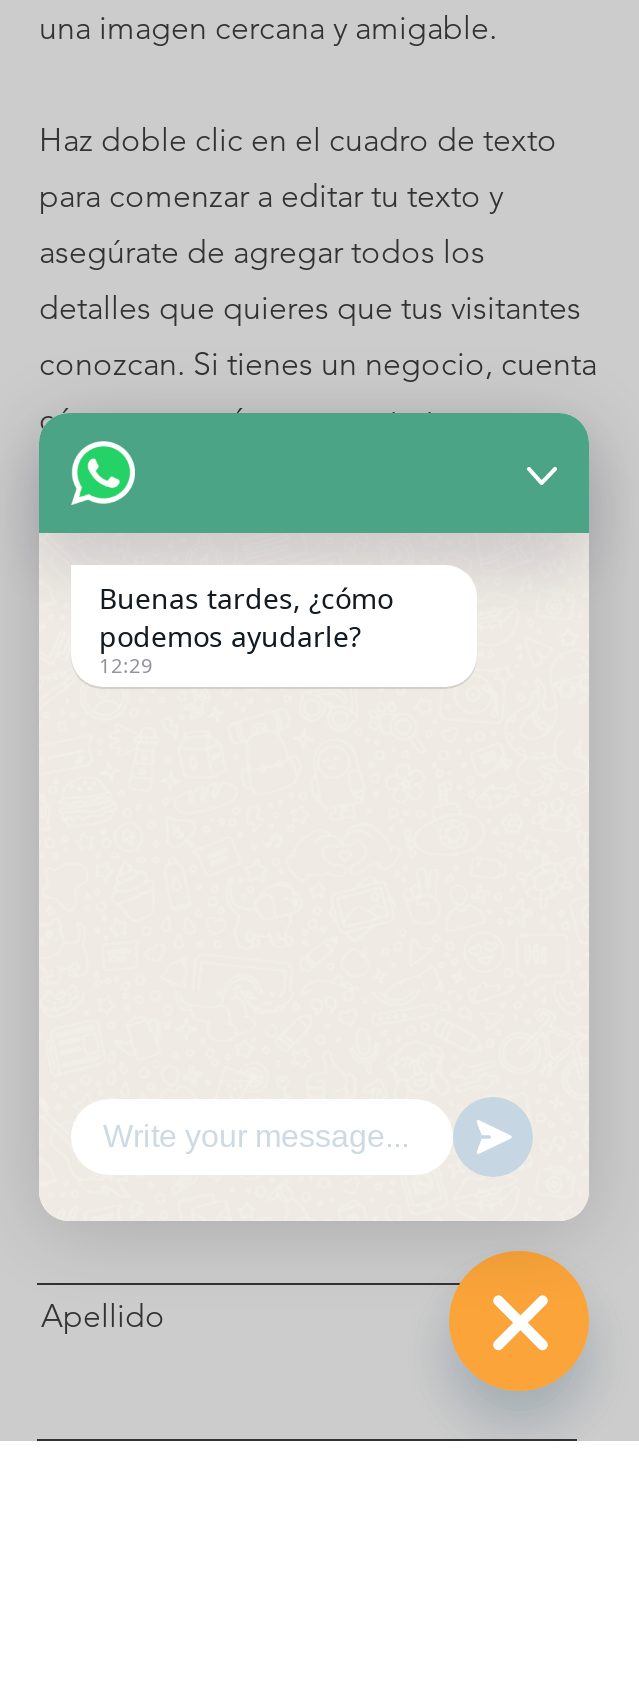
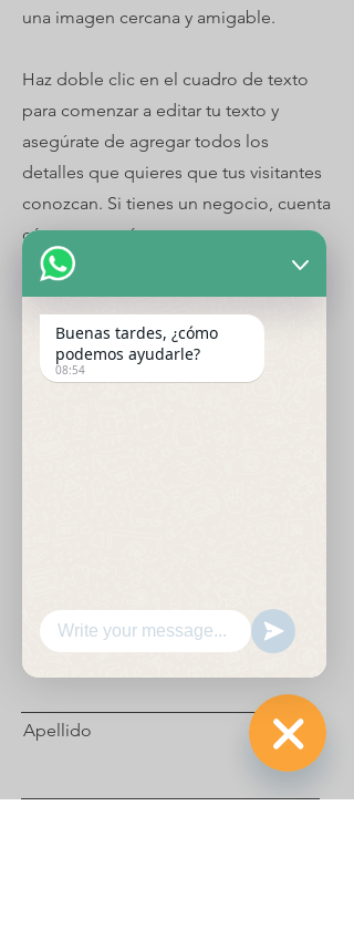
[99,651,153,679] 12:29 -> [55,362,85,378] 08:54

